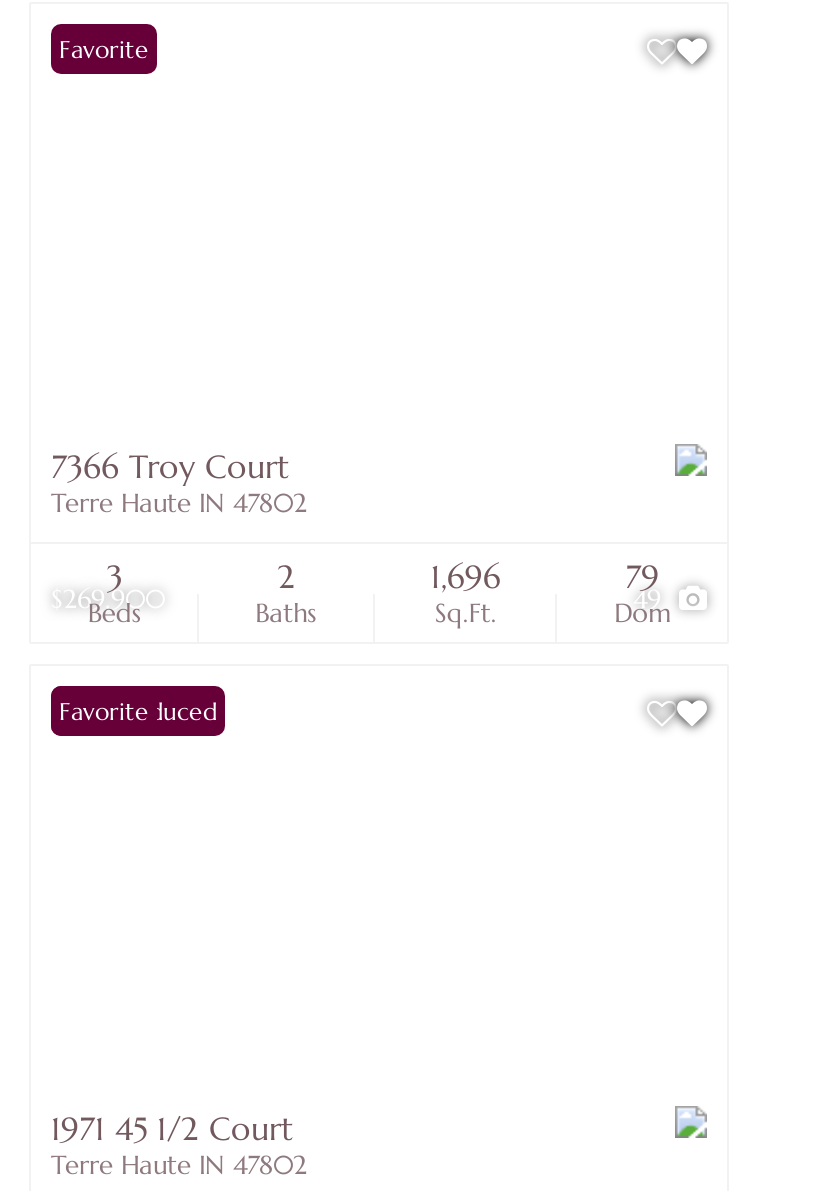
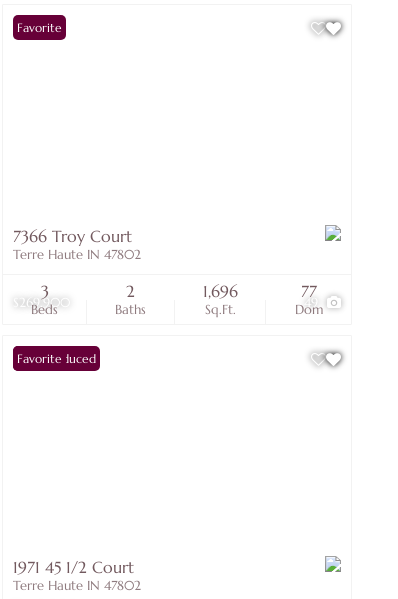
[625,556,659,596] 79 -> [301,281,317,301] 77

